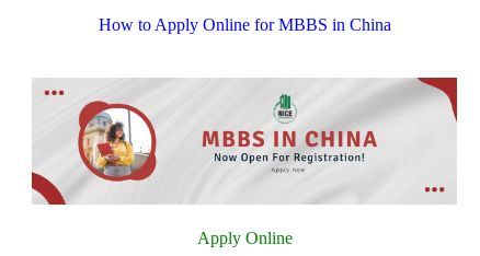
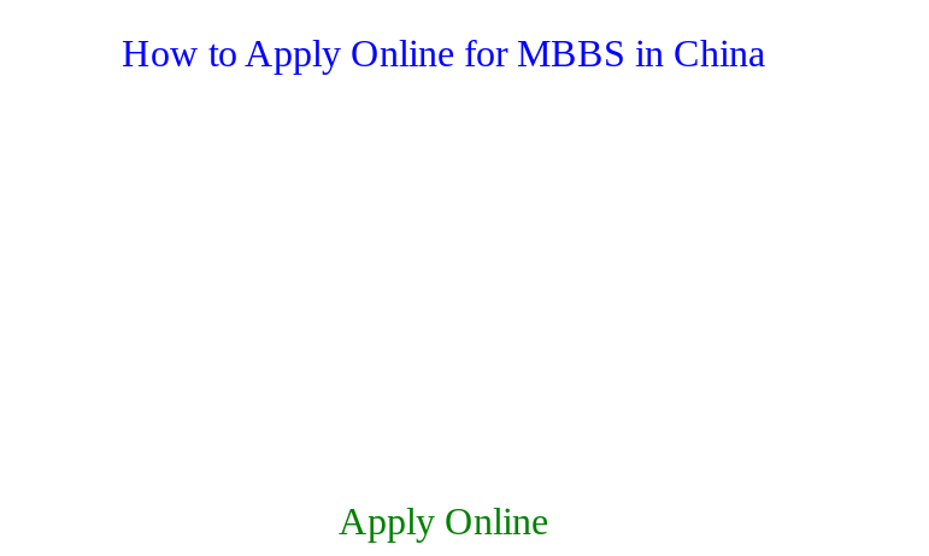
[31,77,458,206] [image] -> none

